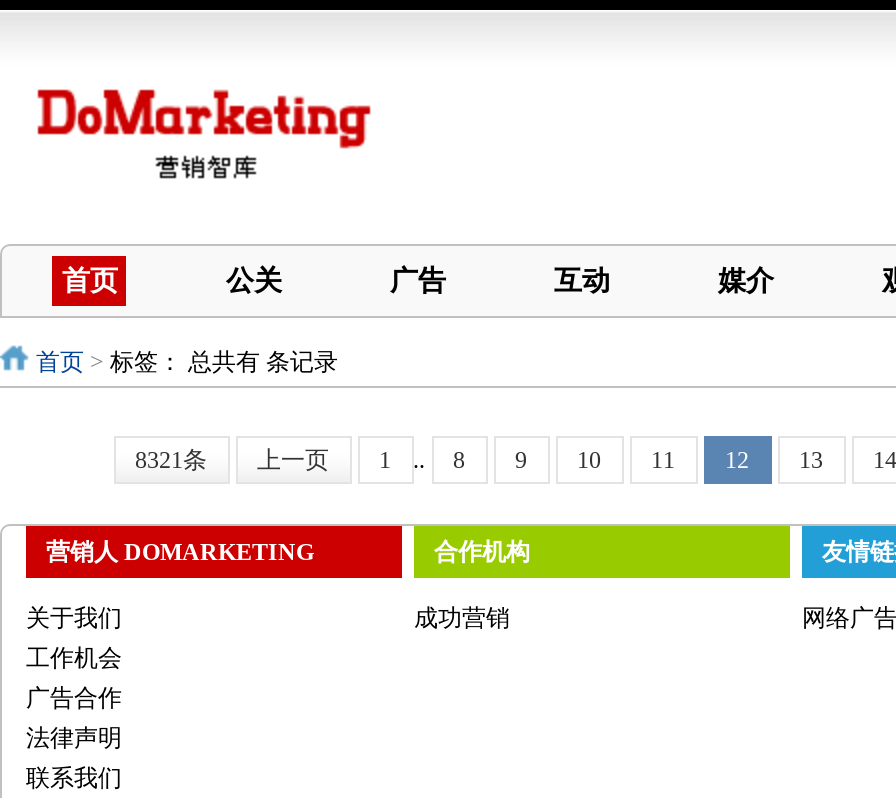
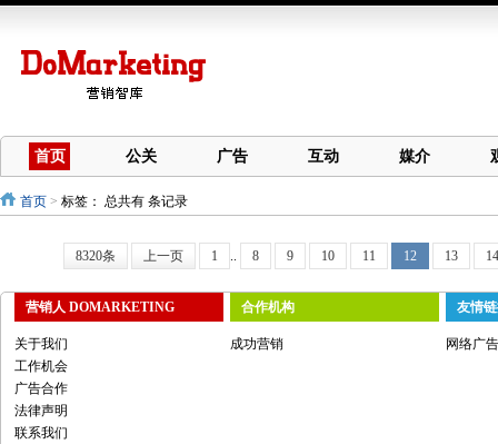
[135,446,207,474] 8321条 -> [75,248,115,264] 8320条

